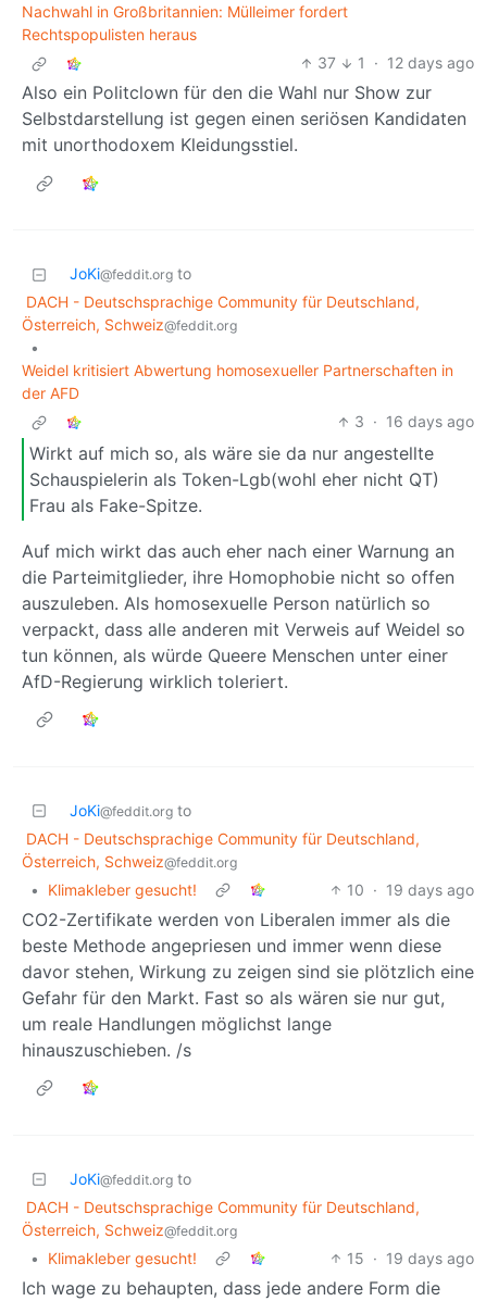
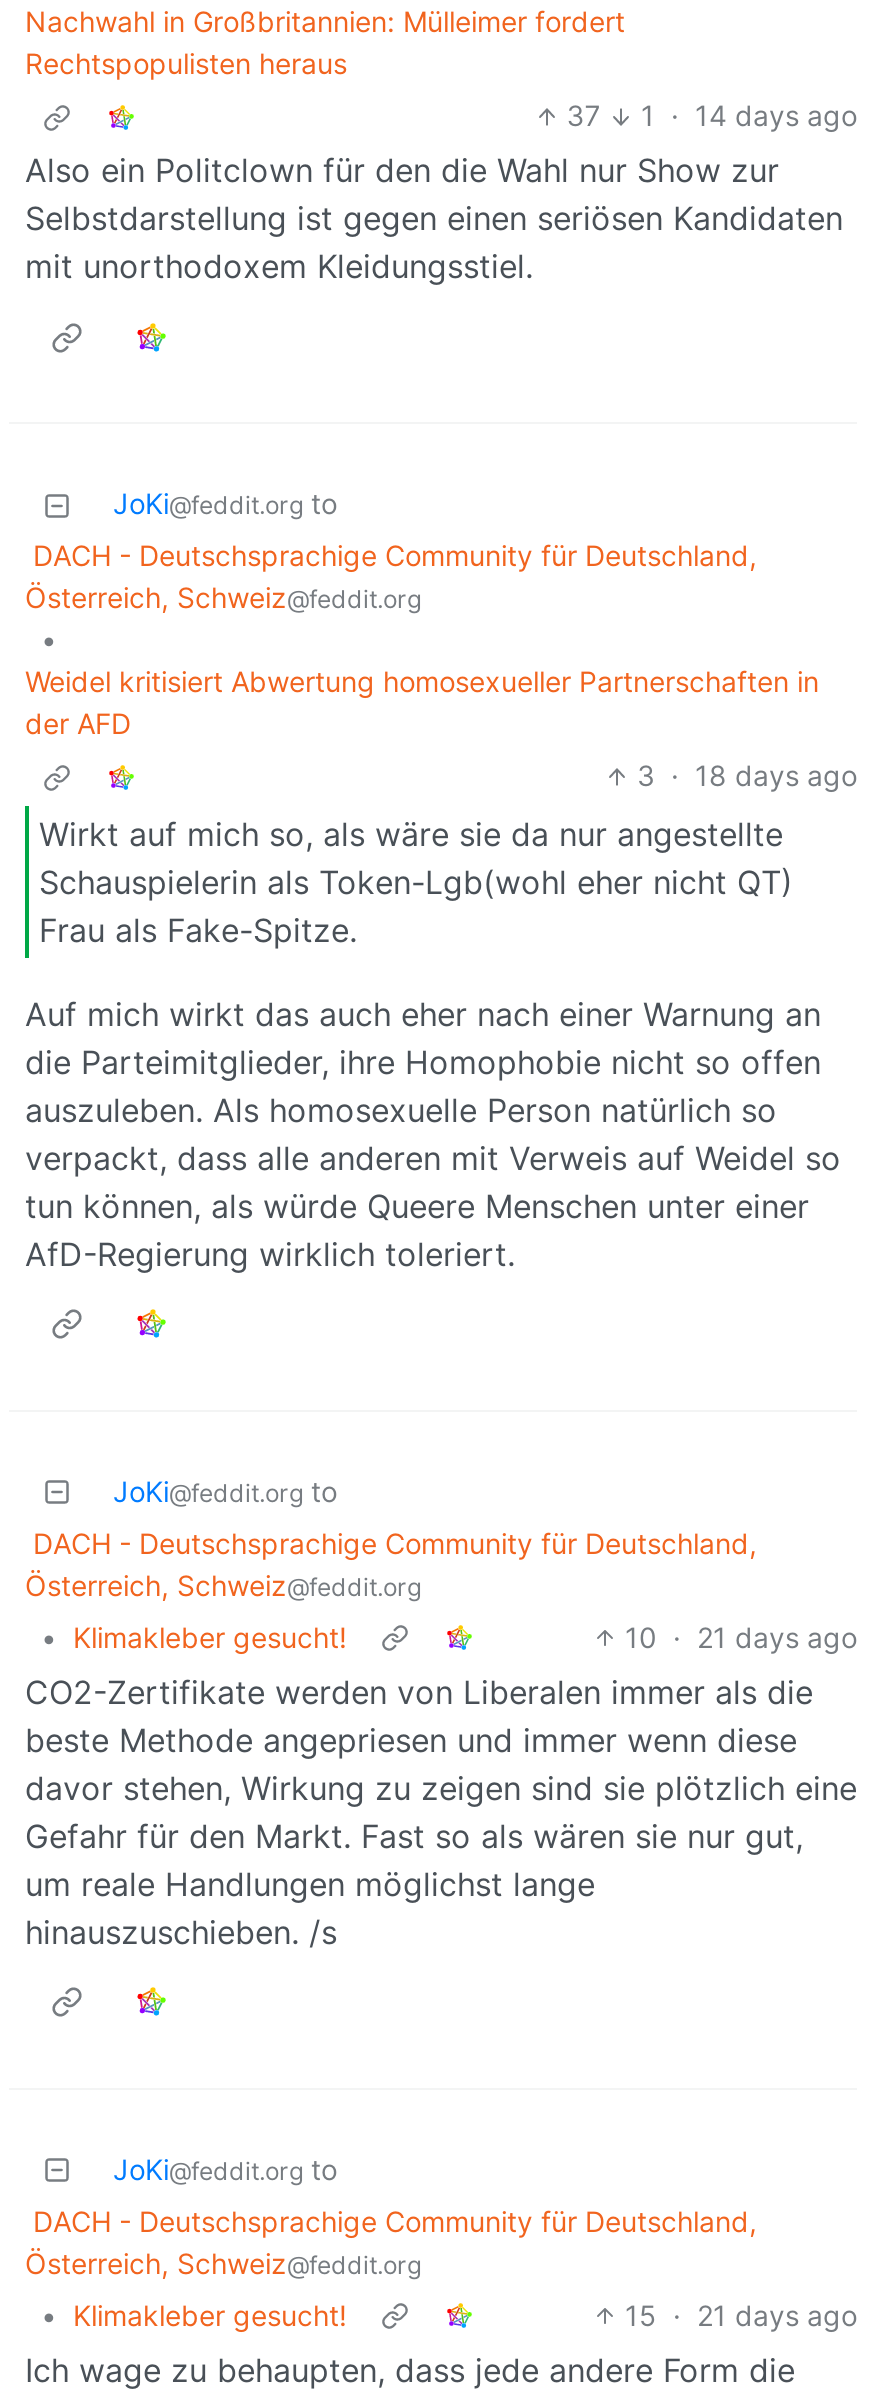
[317,54,474,72] 37 1 · 12 days ago -> [567,99,857,133] 37 1 · 14 days ago
[354,412,474,431] 3 · 16 days ago -> [637,759,857,793] 3 · 18 days ago
[347,880,474,898] 10 · 19 days ago -> [625,1619,857,1653] 10 · 21 days ago
[347,1248,474,1267] 15 · 19 days ago -> [625,2297,857,2331] 15 · 21 days ago

